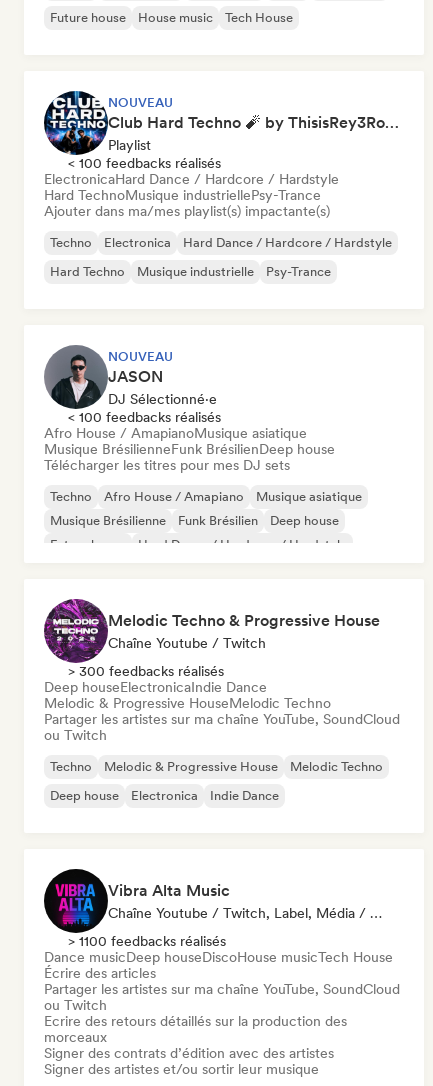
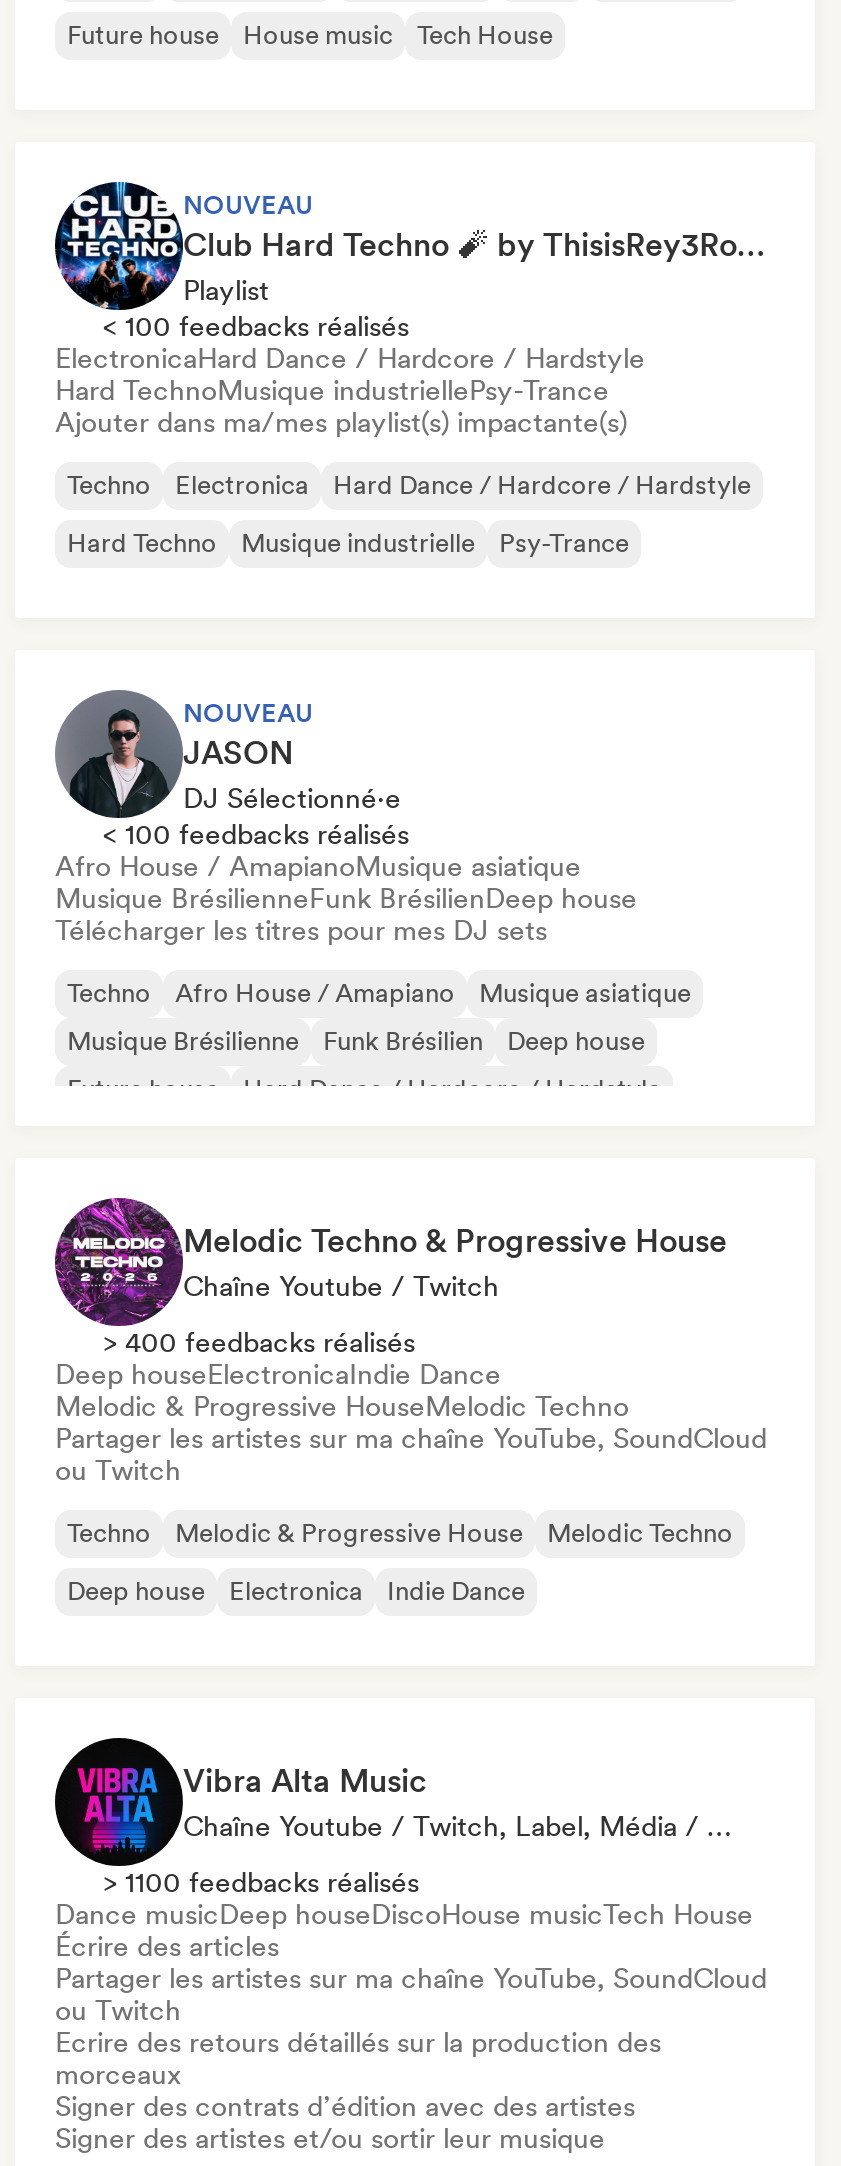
[68,663,224,679] > 300 feedbacks réalisés -> [103,1326,415,1358] > 400 feedbacks réalisés

